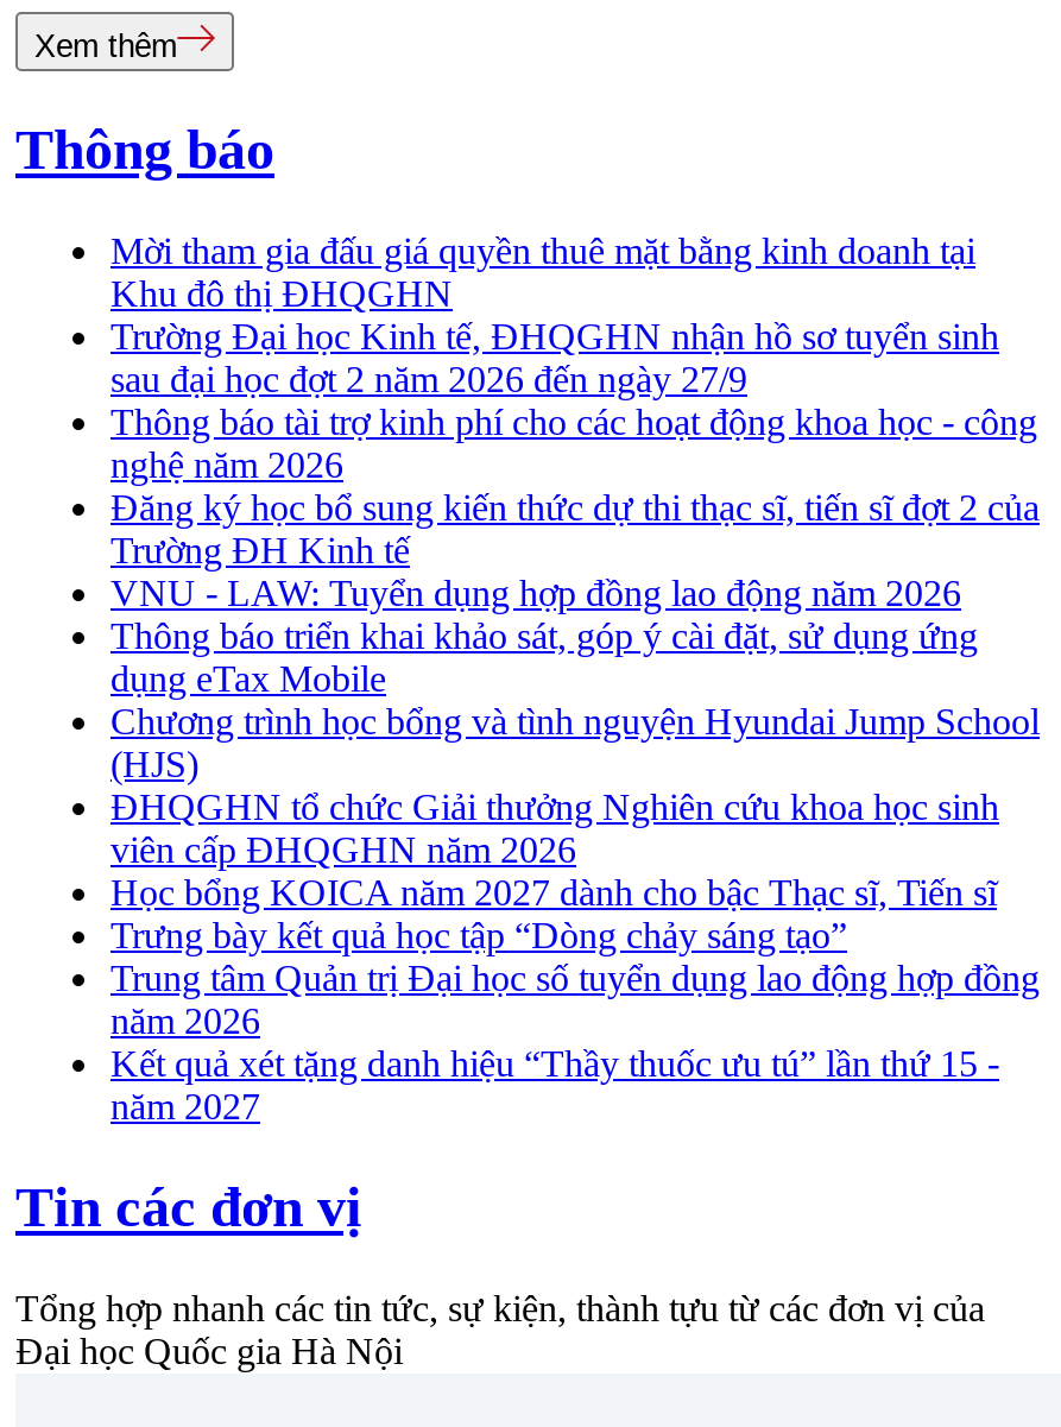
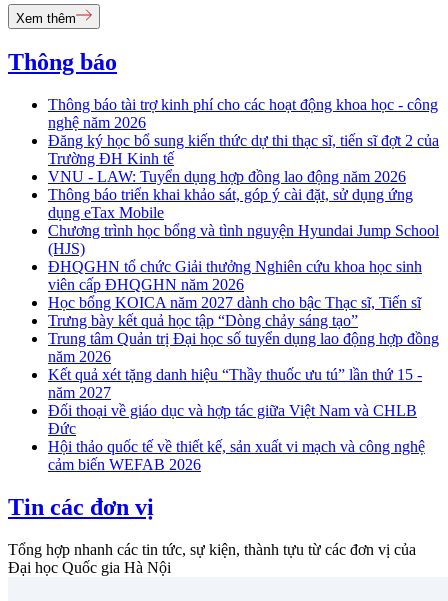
[110,231,999,400] Mời tham gia đấu giá quyền thuê mặt bằng kinh doanh tại | Khu đô thị ĐHQGHN | Trường Đại học Kinh tế, ĐHQGHN nhận hồ sơ tuyển sinh | sau đại học đợt 2 năm 2026 đến ngày 27/9 -> none
moved [110,402,1040,1127] -> [48,96,439,401]: Thông báo tài trợ kinh phí cho các hoạt động khoa học - công | nghệ năm 2026 | Đăng ký học bổ sung kiến thức dự thi thạc sĩ, tiến sĩ đợt 2 của | ... | Kết quả xét tặng danh hiệu “Thầy thuốc ưu tú” lần thứ 15 - | năm 2027
none -> [48,402,425,473] Đối thoại về giáo dục và hợp tác giữa Việt Nam và CHLB | Đức | Hội thảo quốc tế về thiết kế, sản xuất vi mạch và công nghệ | cảm biến WEFAB 2026

